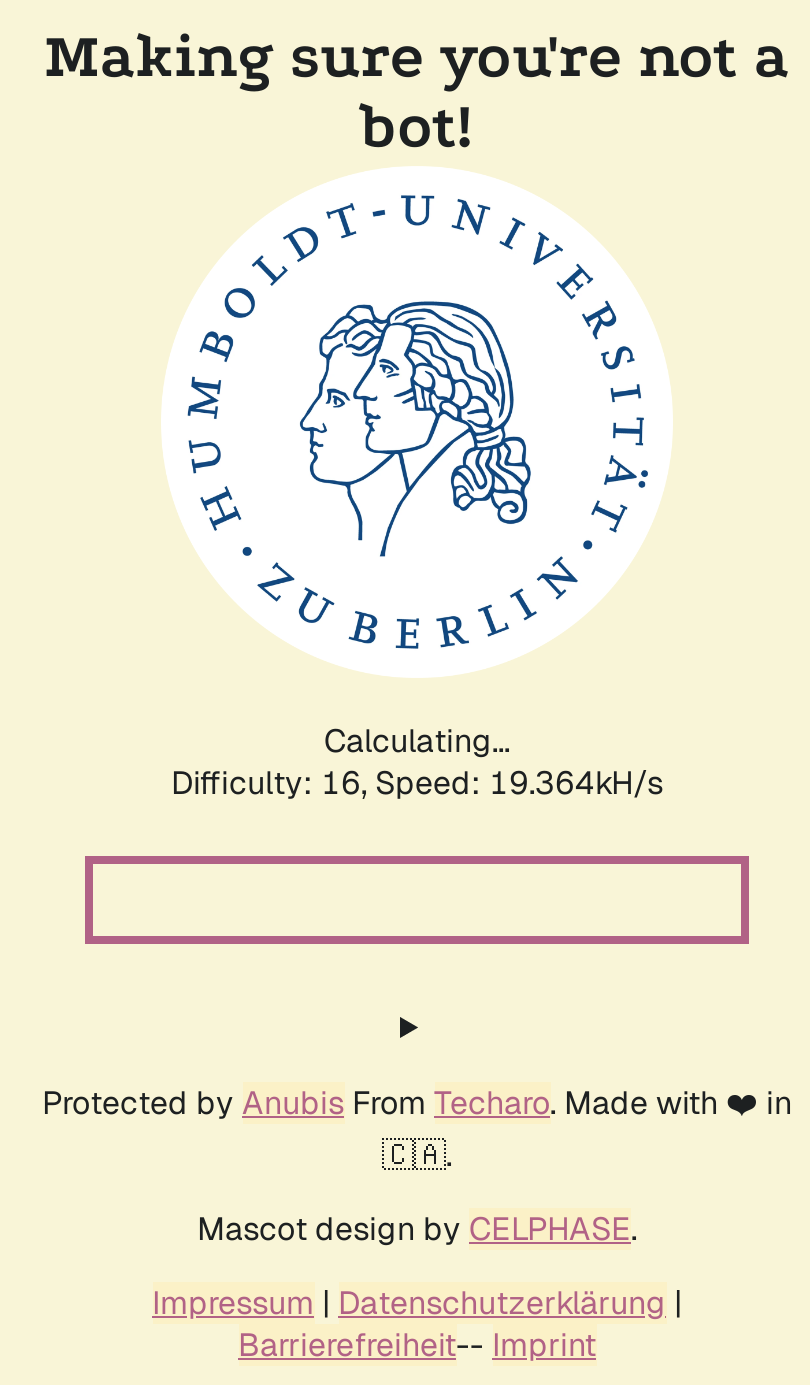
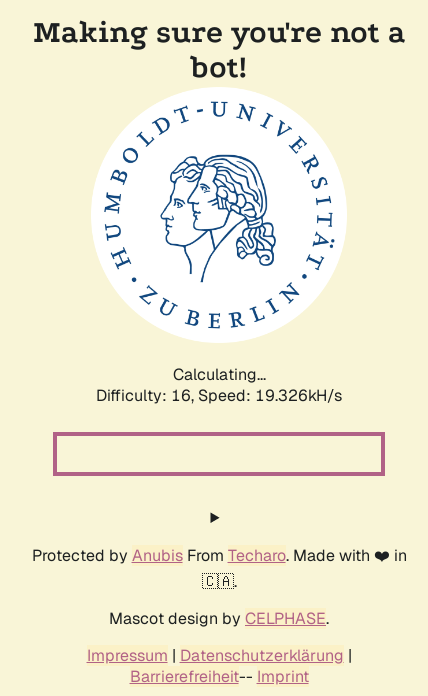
[171,762,663,804] Difficulty: 16, Speed: 19.364kH/s -> [96,385,342,406] Difficulty: 16, Speed: 19.326kH/s

